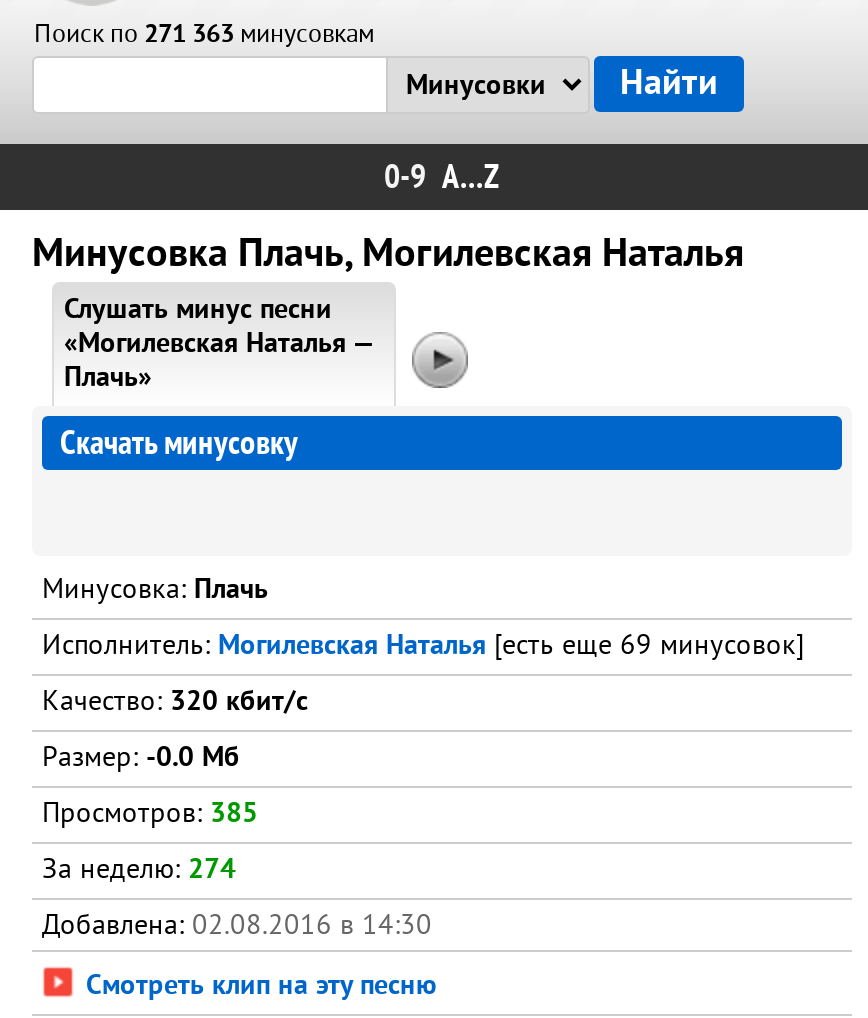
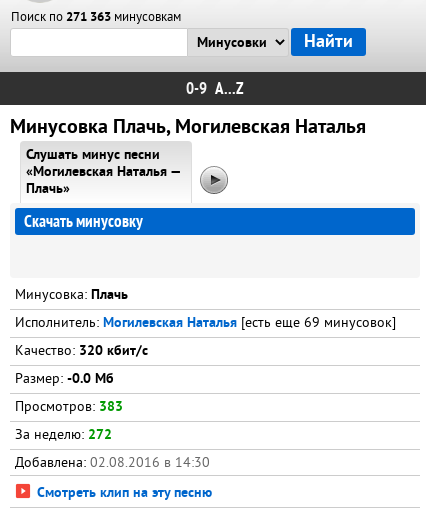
[42,798,258,832] Просмотров: 385 -> [15,399,123,416] Просмотров: 383
[42,854,236,888] За неделю: 274 -> [15,427,112,444] За неделю: 272

